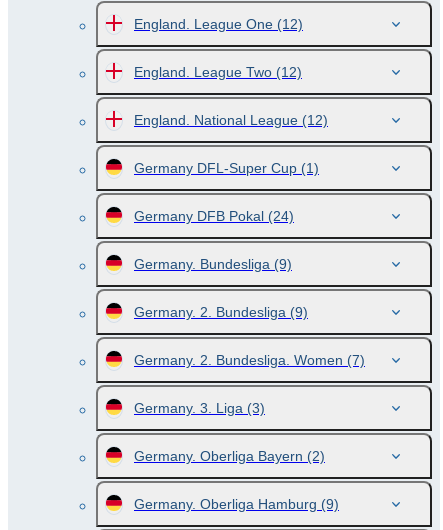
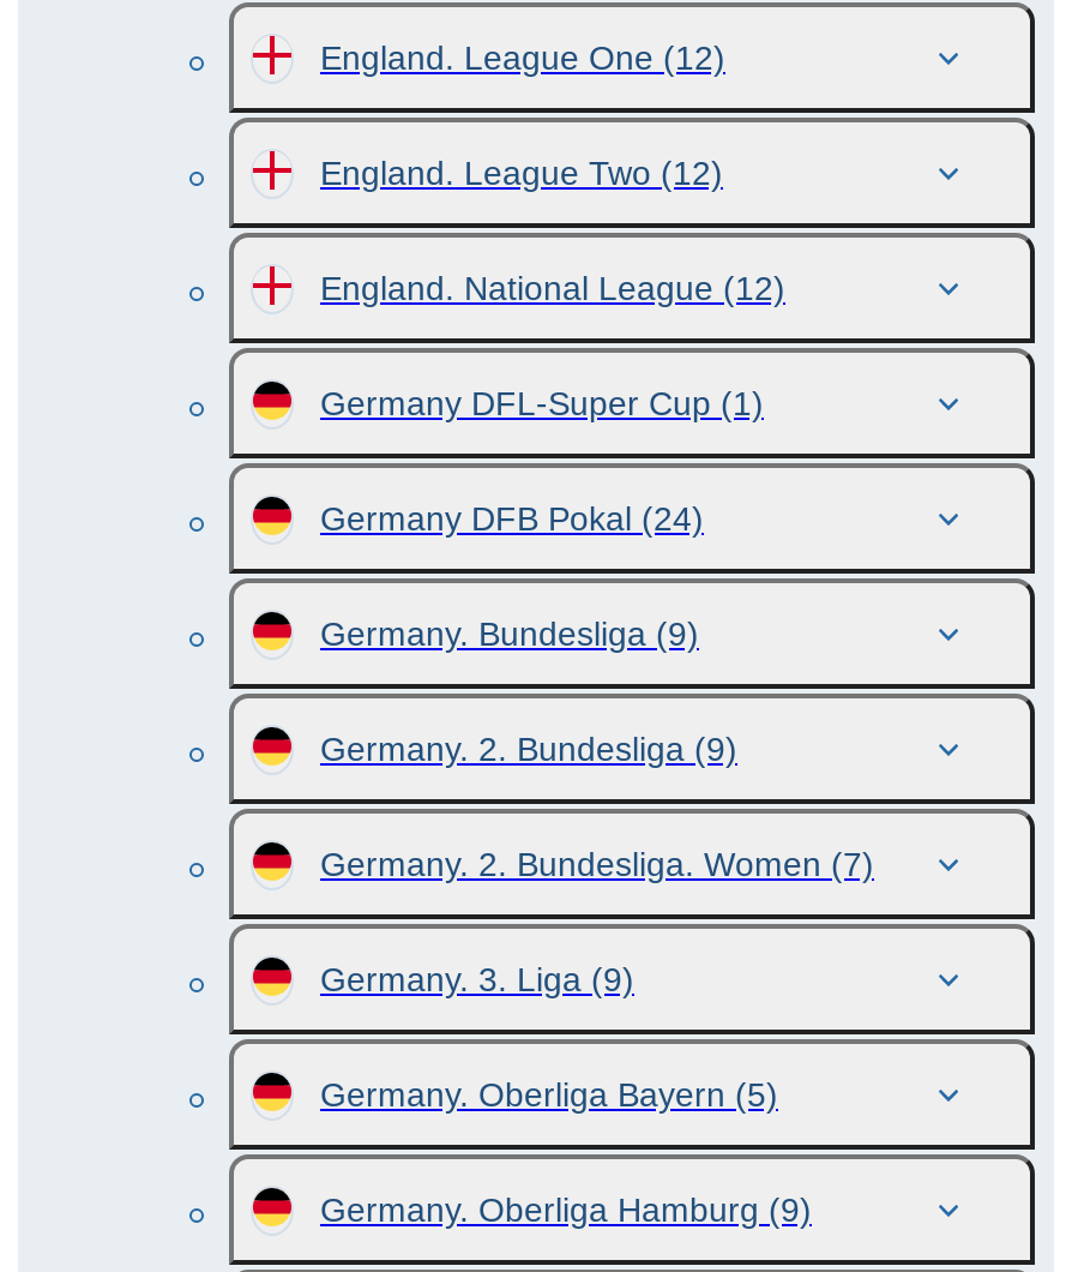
[134,400,265,416] Germany. 3. Liga (3) -> [320,960,634,998] Germany. 3. Liga (9)
[134,448,325,464] Germany. Oberliga Bayern (2) -> [320,1075,778,1114] Germany. Oberliga Bayern (5)

